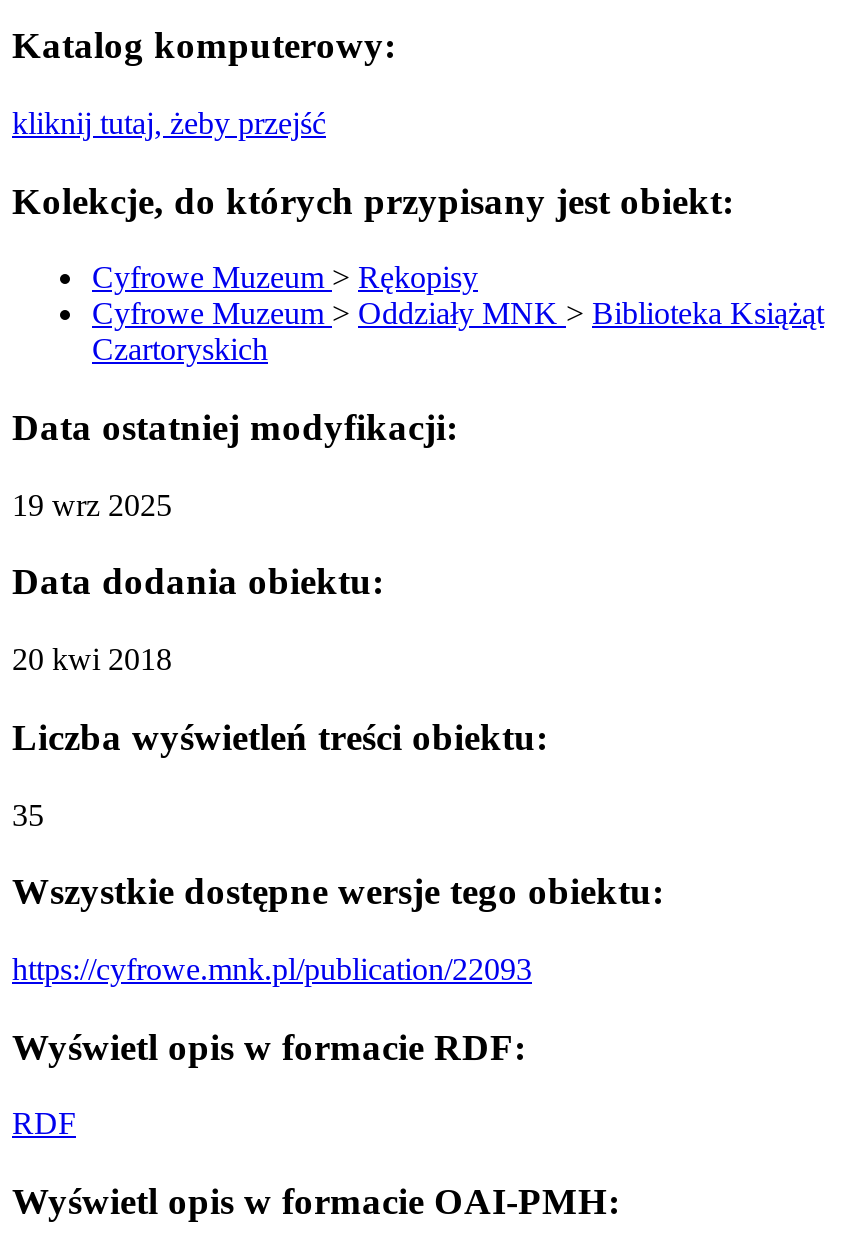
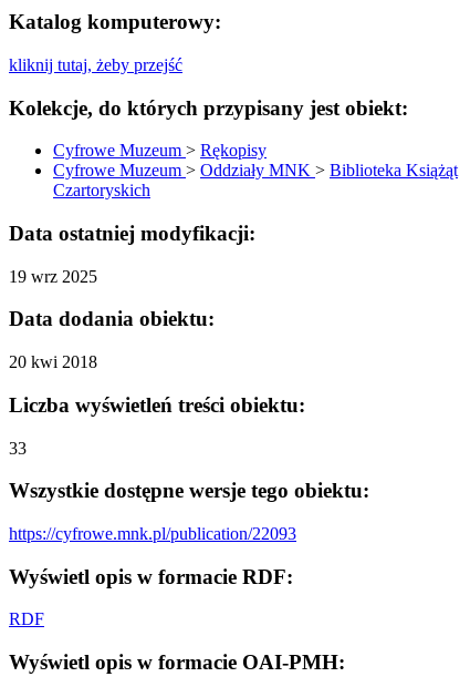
[12,797,44,831] 35 -> [9,438,27,457] 33

